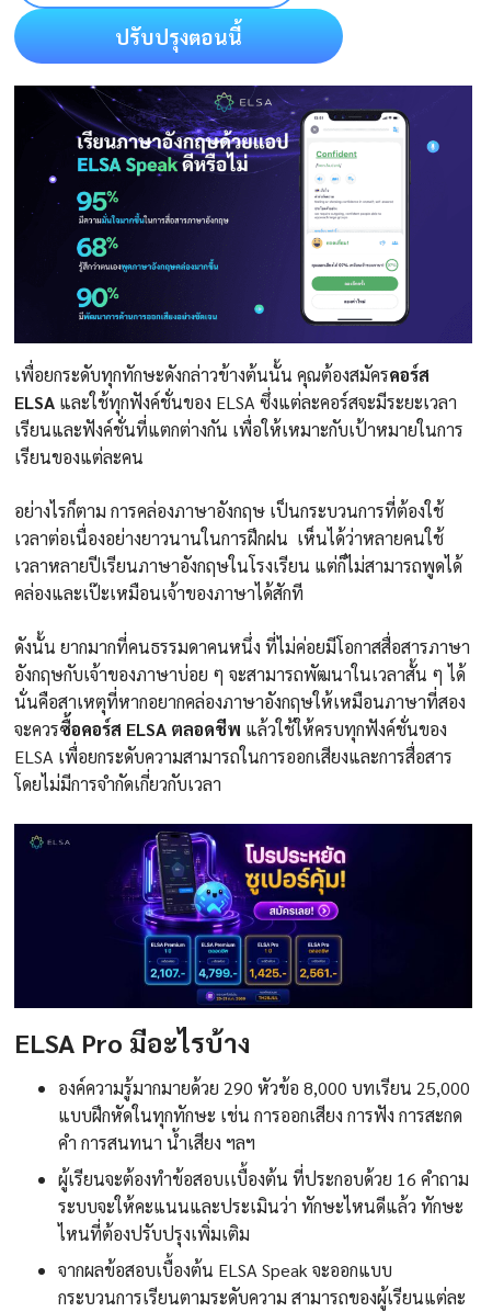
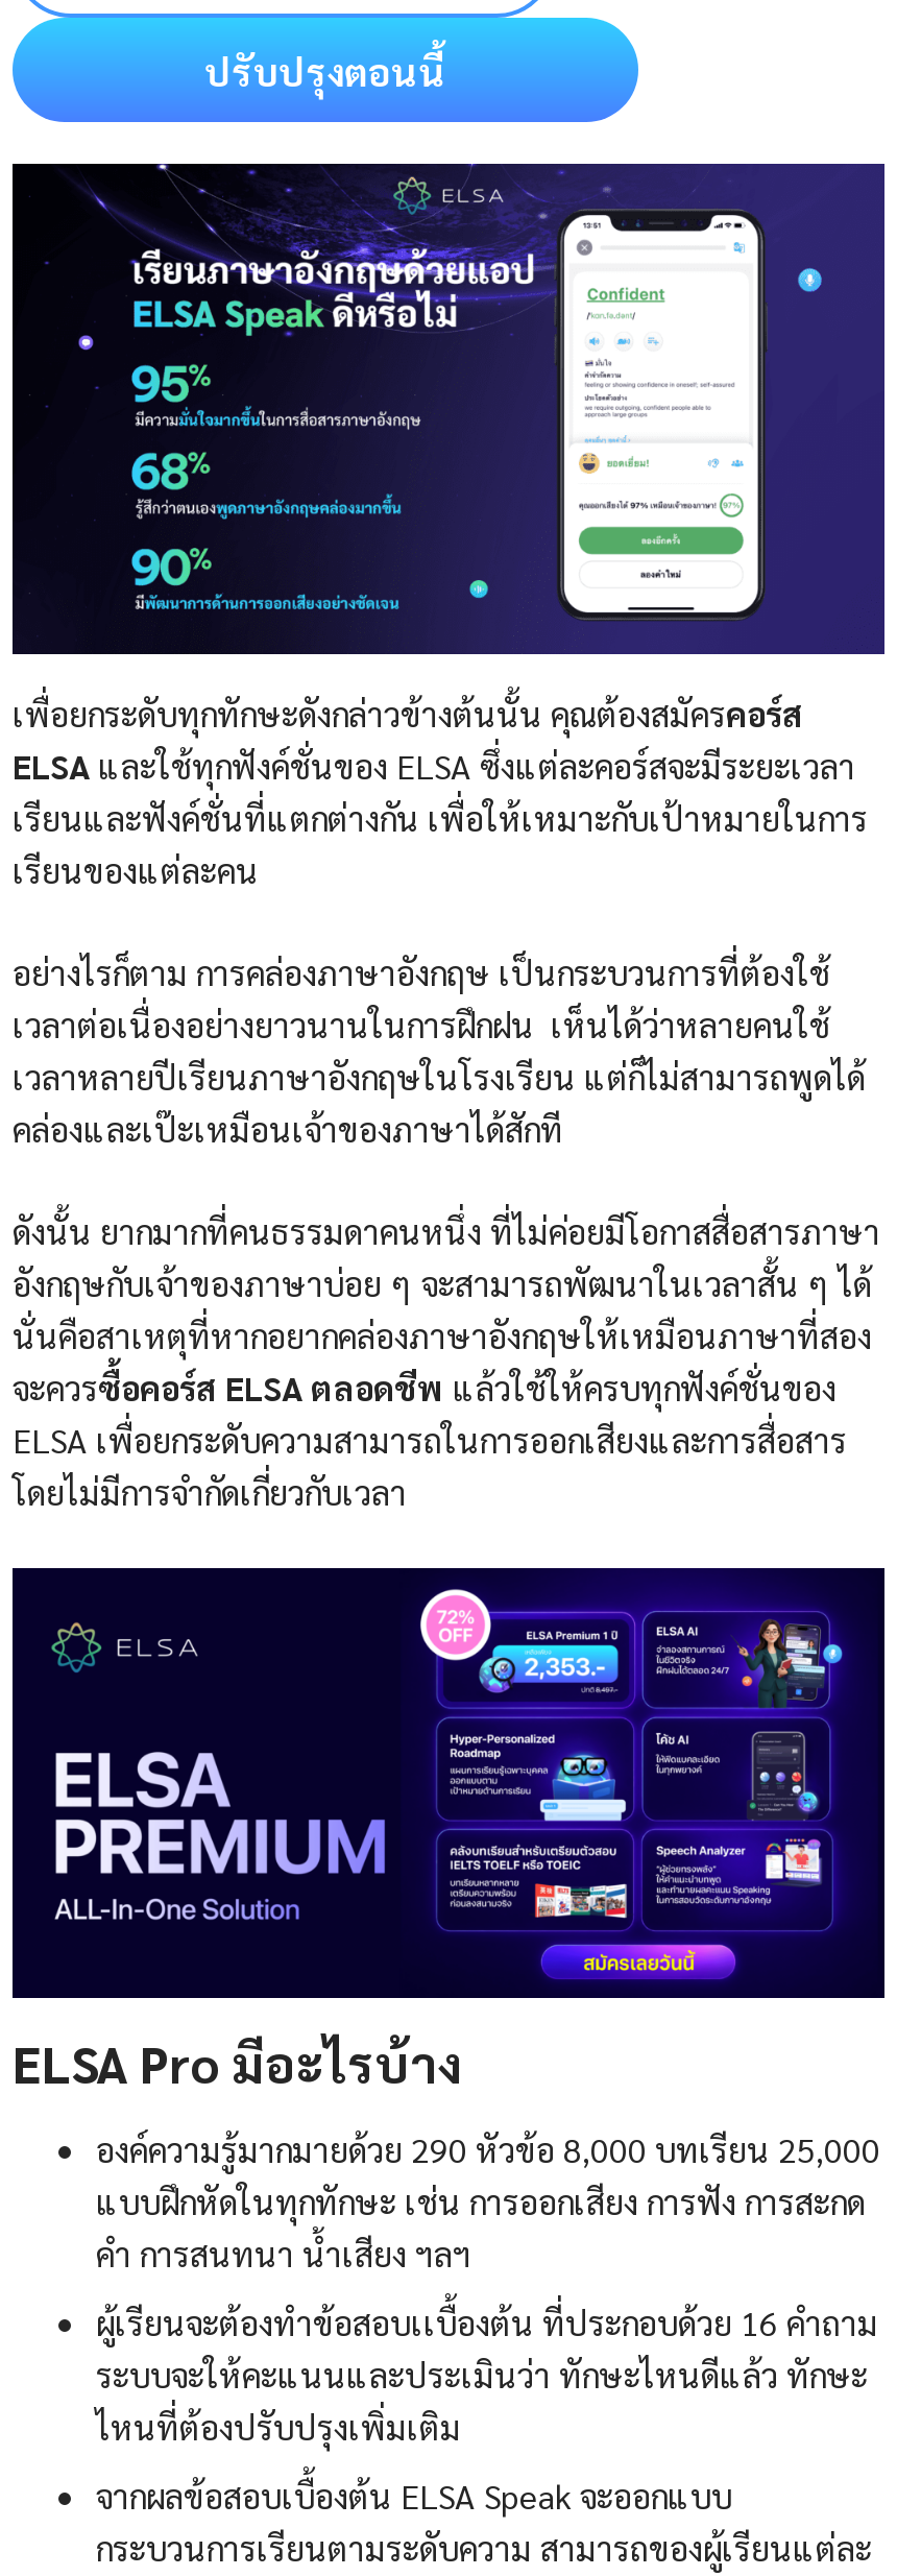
[30,824,470,1006] [image] -> [44,1567,882,1995] [image]

